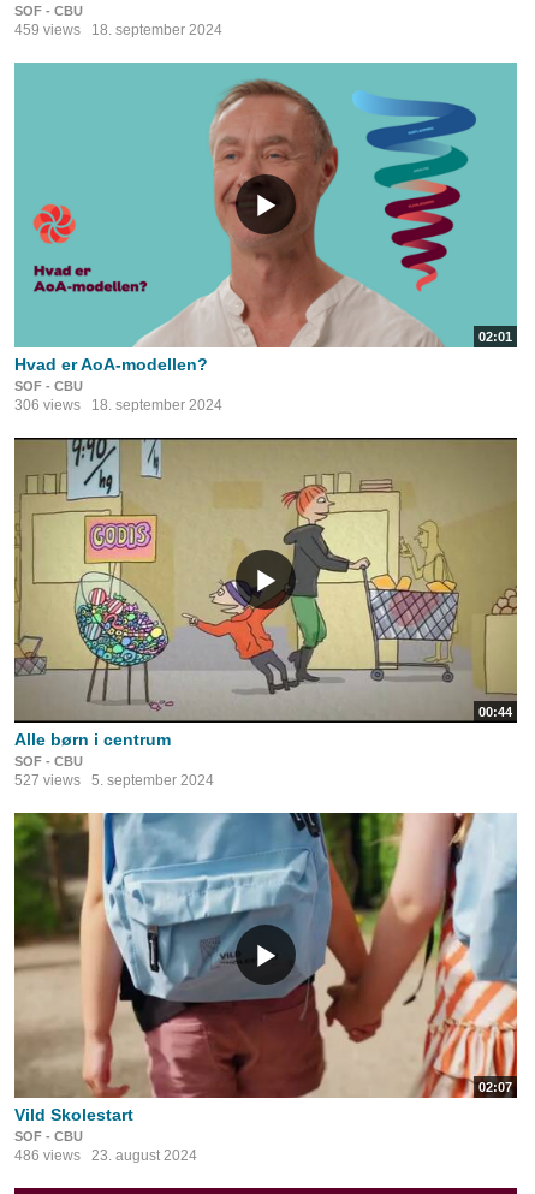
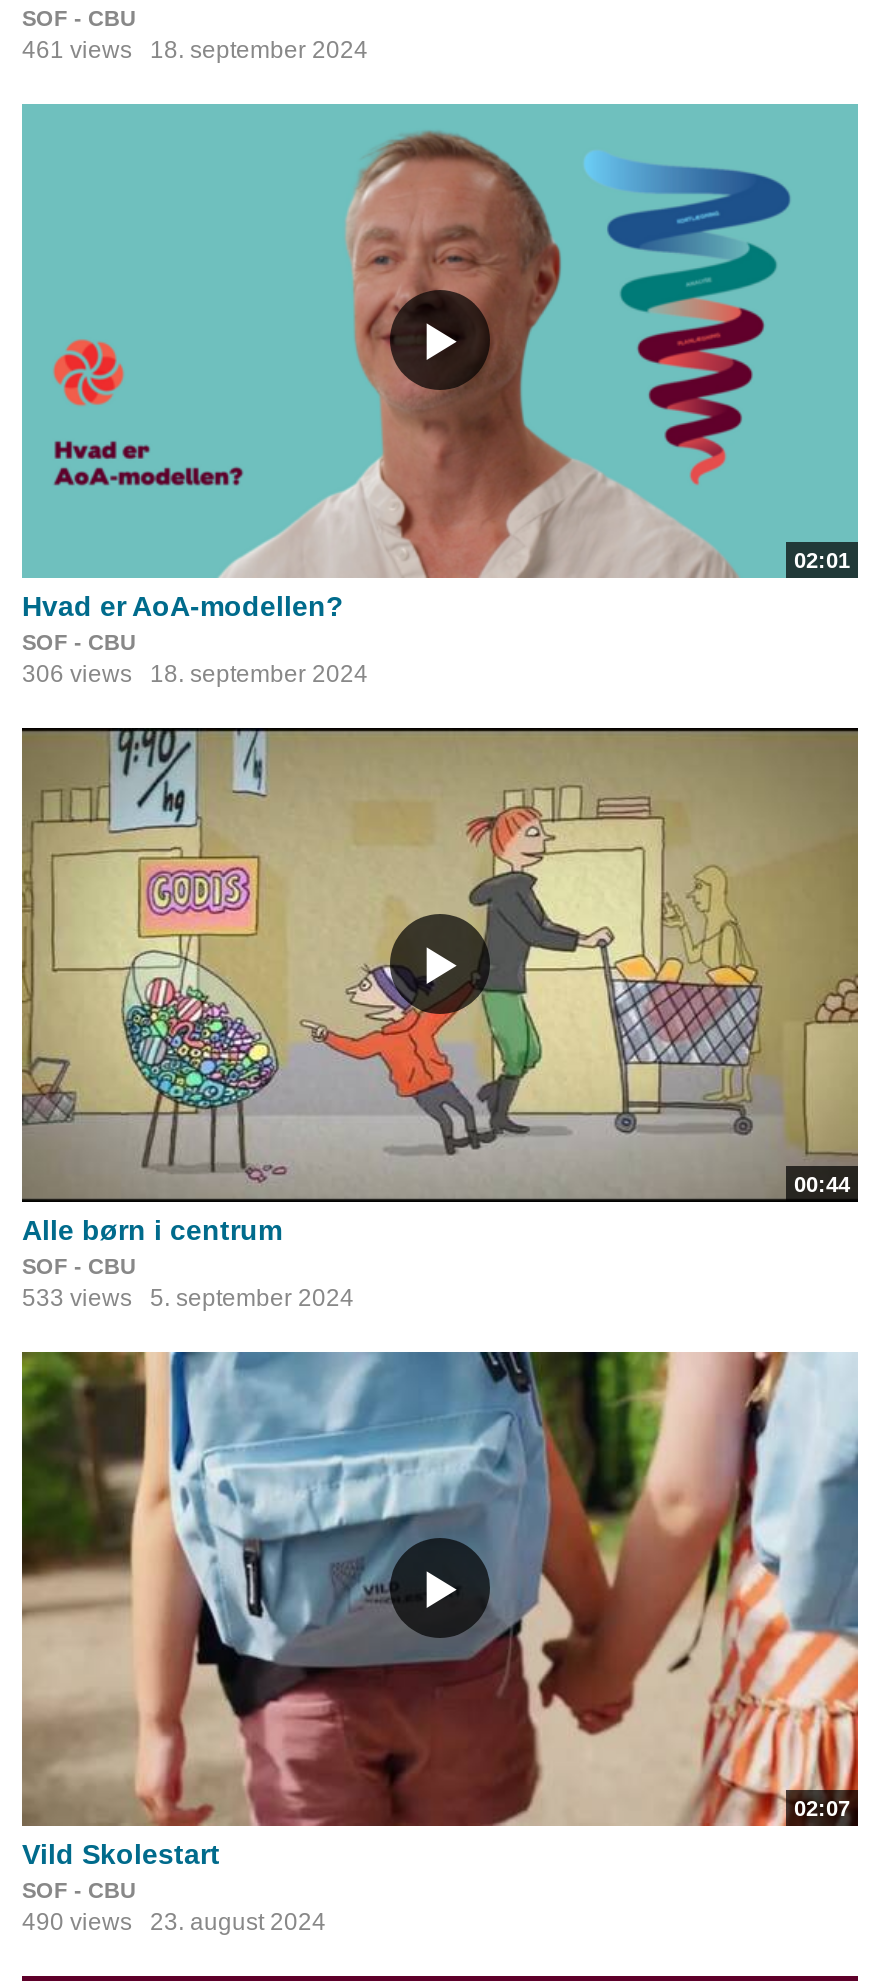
[14,22,222,38] 459 views 18. september 2024 -> [22,36,368,64] 461 views 18. september 2024
[14,772,214,788] 527 views 5. september 2024 -> [22,1283,354,1311] 533 views 5. september 2024
[14,1147,197,1163] 486 views 23. august 2024 -> [22,1907,326,1935] 490 views 23. august 2024

